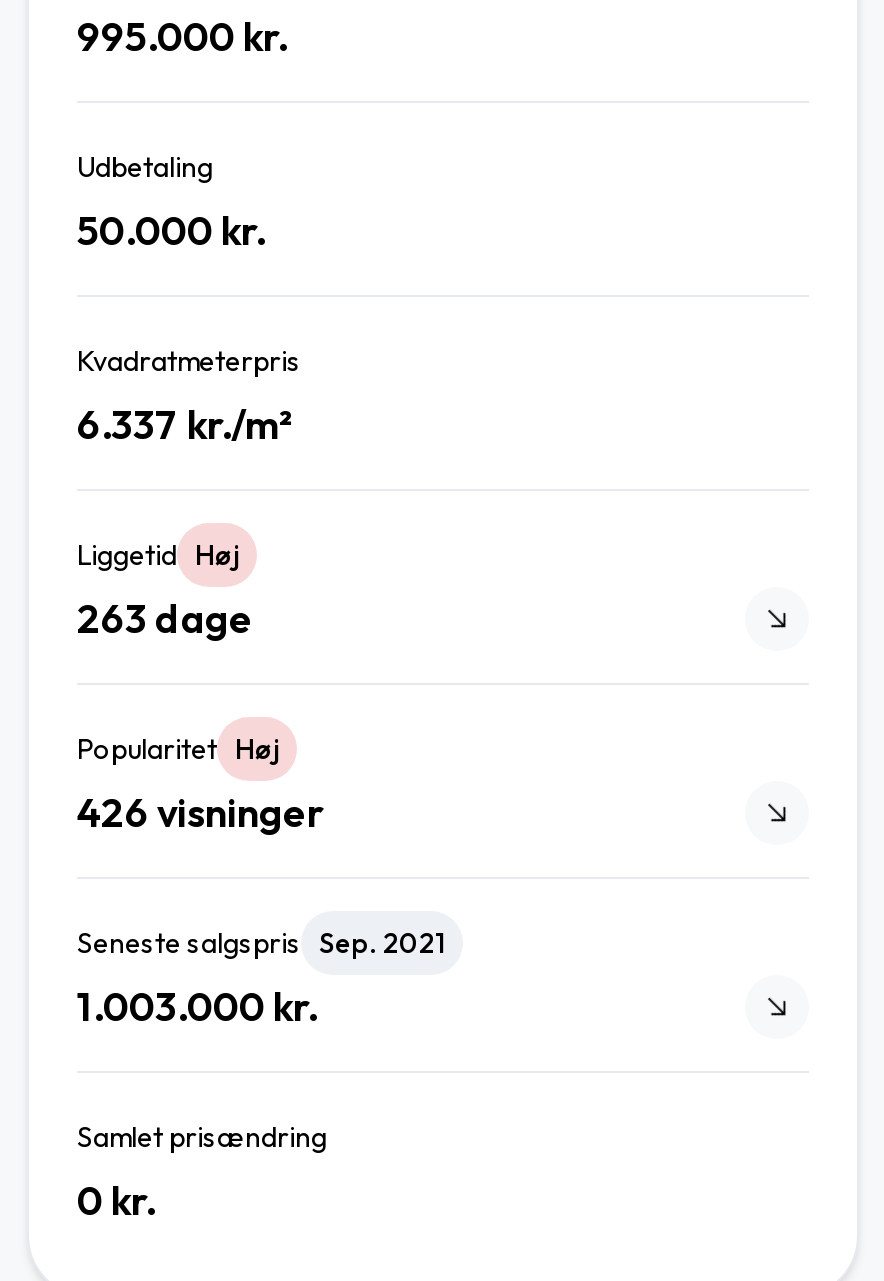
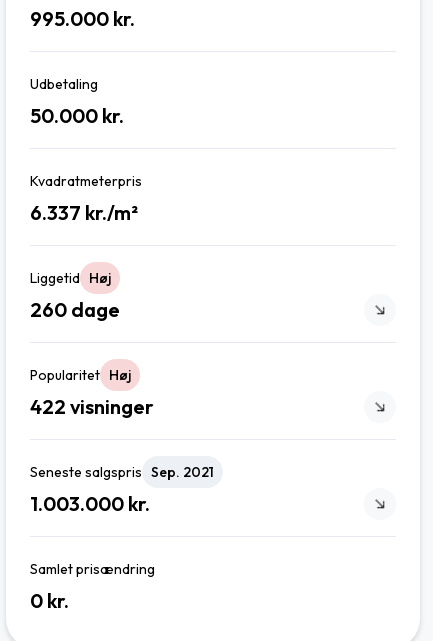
[77,592,253,642] 263 dage -> [30,297,120,322] 260 dage
[77,786,325,836] 426 visninger -> [30,394,154,419] 422 visninger

